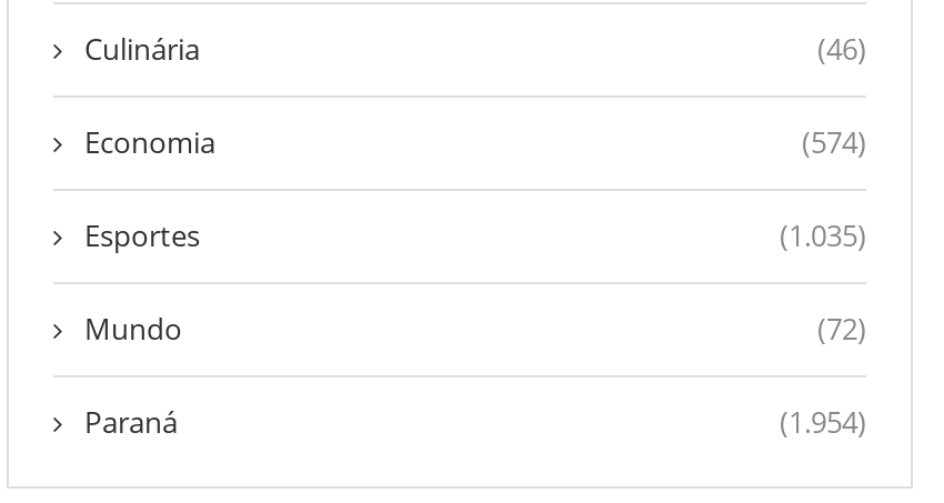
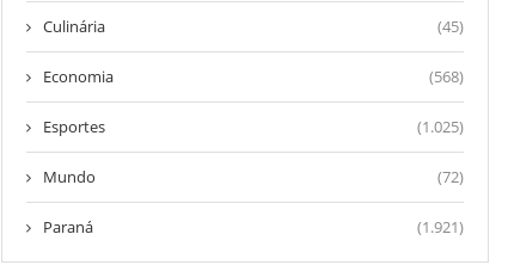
[817,29,866,69] (46) -> [437,16,464,37] (45)
[802,122,866,162] (574) -> [429,66,464,87] (568)
[780,216,866,256] (1.035) -> [417,116,464,137] (1.025)
[780,402,866,442] (1.954) -> [417,216,464,238] (1.921)

